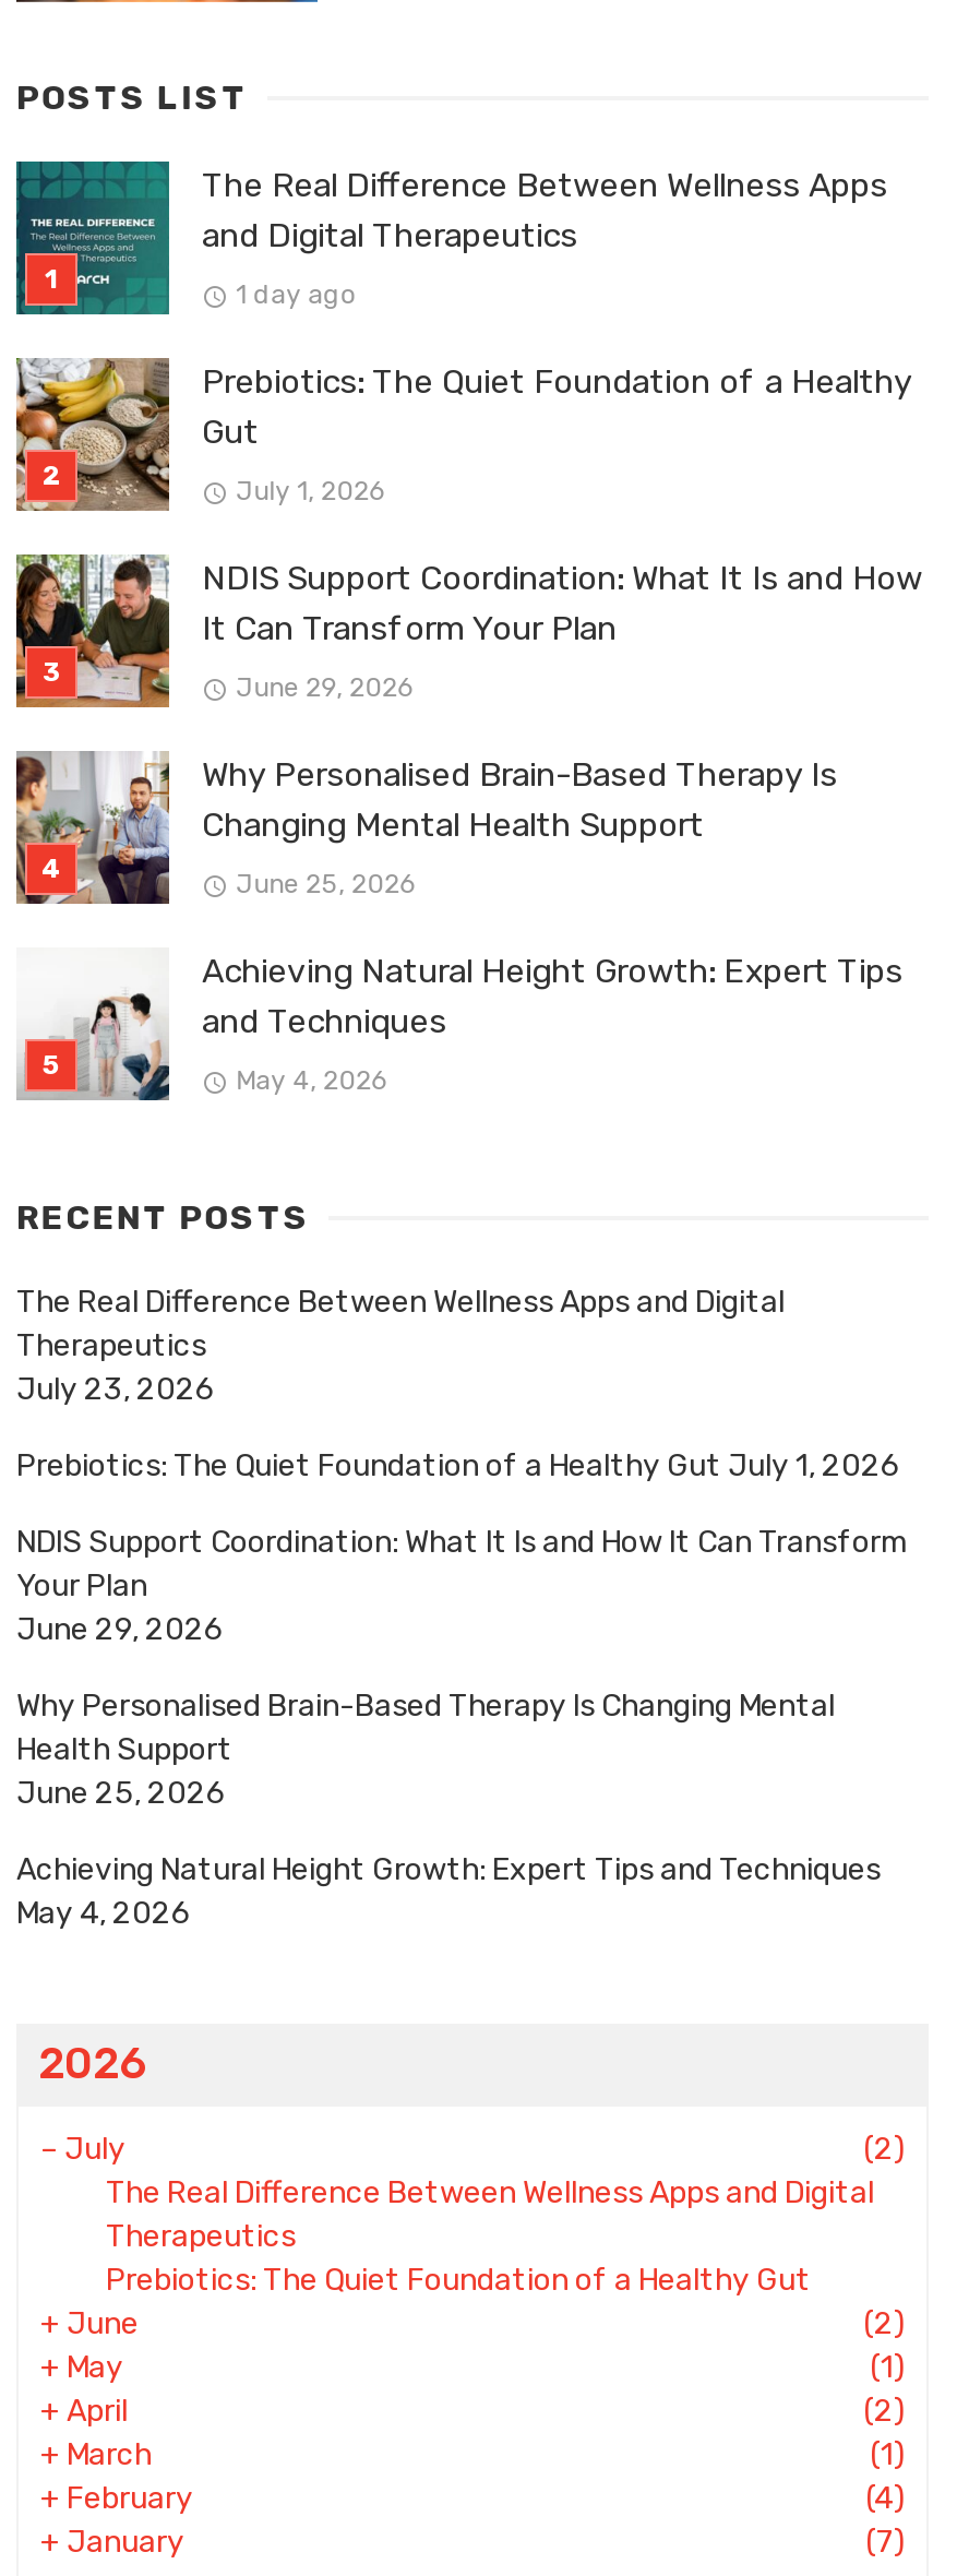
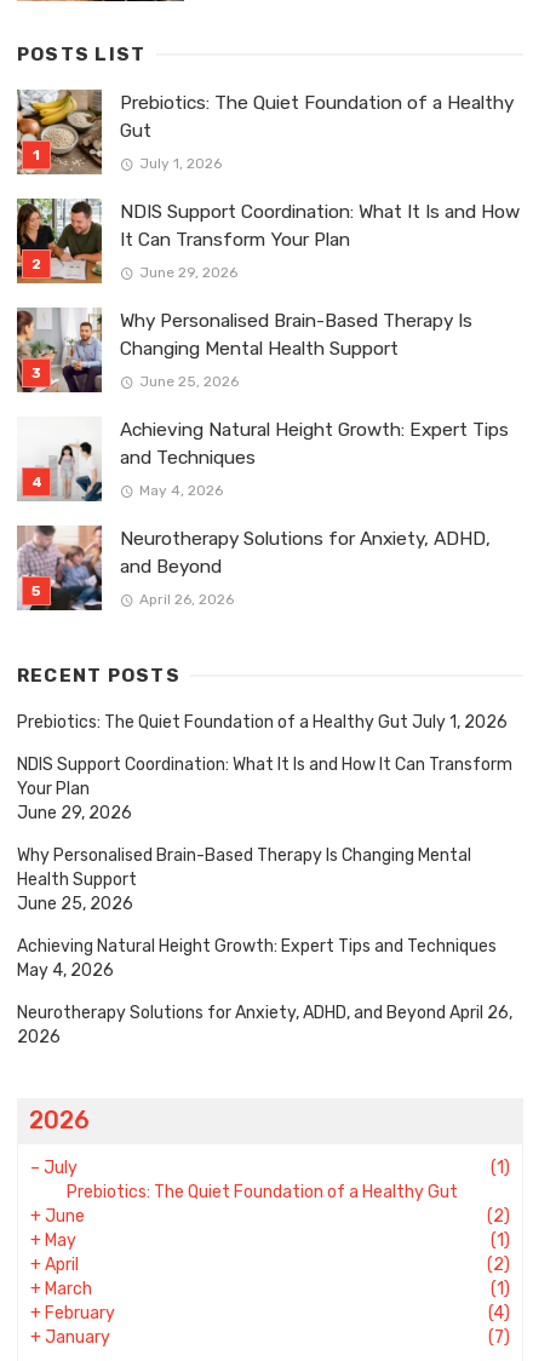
[14,159,887,317] [image] | The Real Difference Between Wellness Apps | and Digital Therapeutics | 1 day ago -> none
moved [12,356,922,1097] -> [15,88,520,499]: [image] | Prebiotics: The Quiet Foundation of a Healthy | Gut | ... | and Techniques | May 4, 2026
none -> [16,524,491,608] [image] | Neurotherapy Solutions for Anxiety, ADHD, | and Beyond | April 26, 2026
[16,1284,785,1409] The Real Difference Between Wellness Apps and Digital | Therapeutics | July 23, 2026 -> none
none -> [17,1003,512,1048] Neurotherapy Solutions for Anxiety, ADHD, and Beyond April 26, | 2026
[106,2131,905,2256] (2) | The Real Difference Between Wellness Apps and Digital | Therapeutics -> [491,1158,510,1178] (1)

